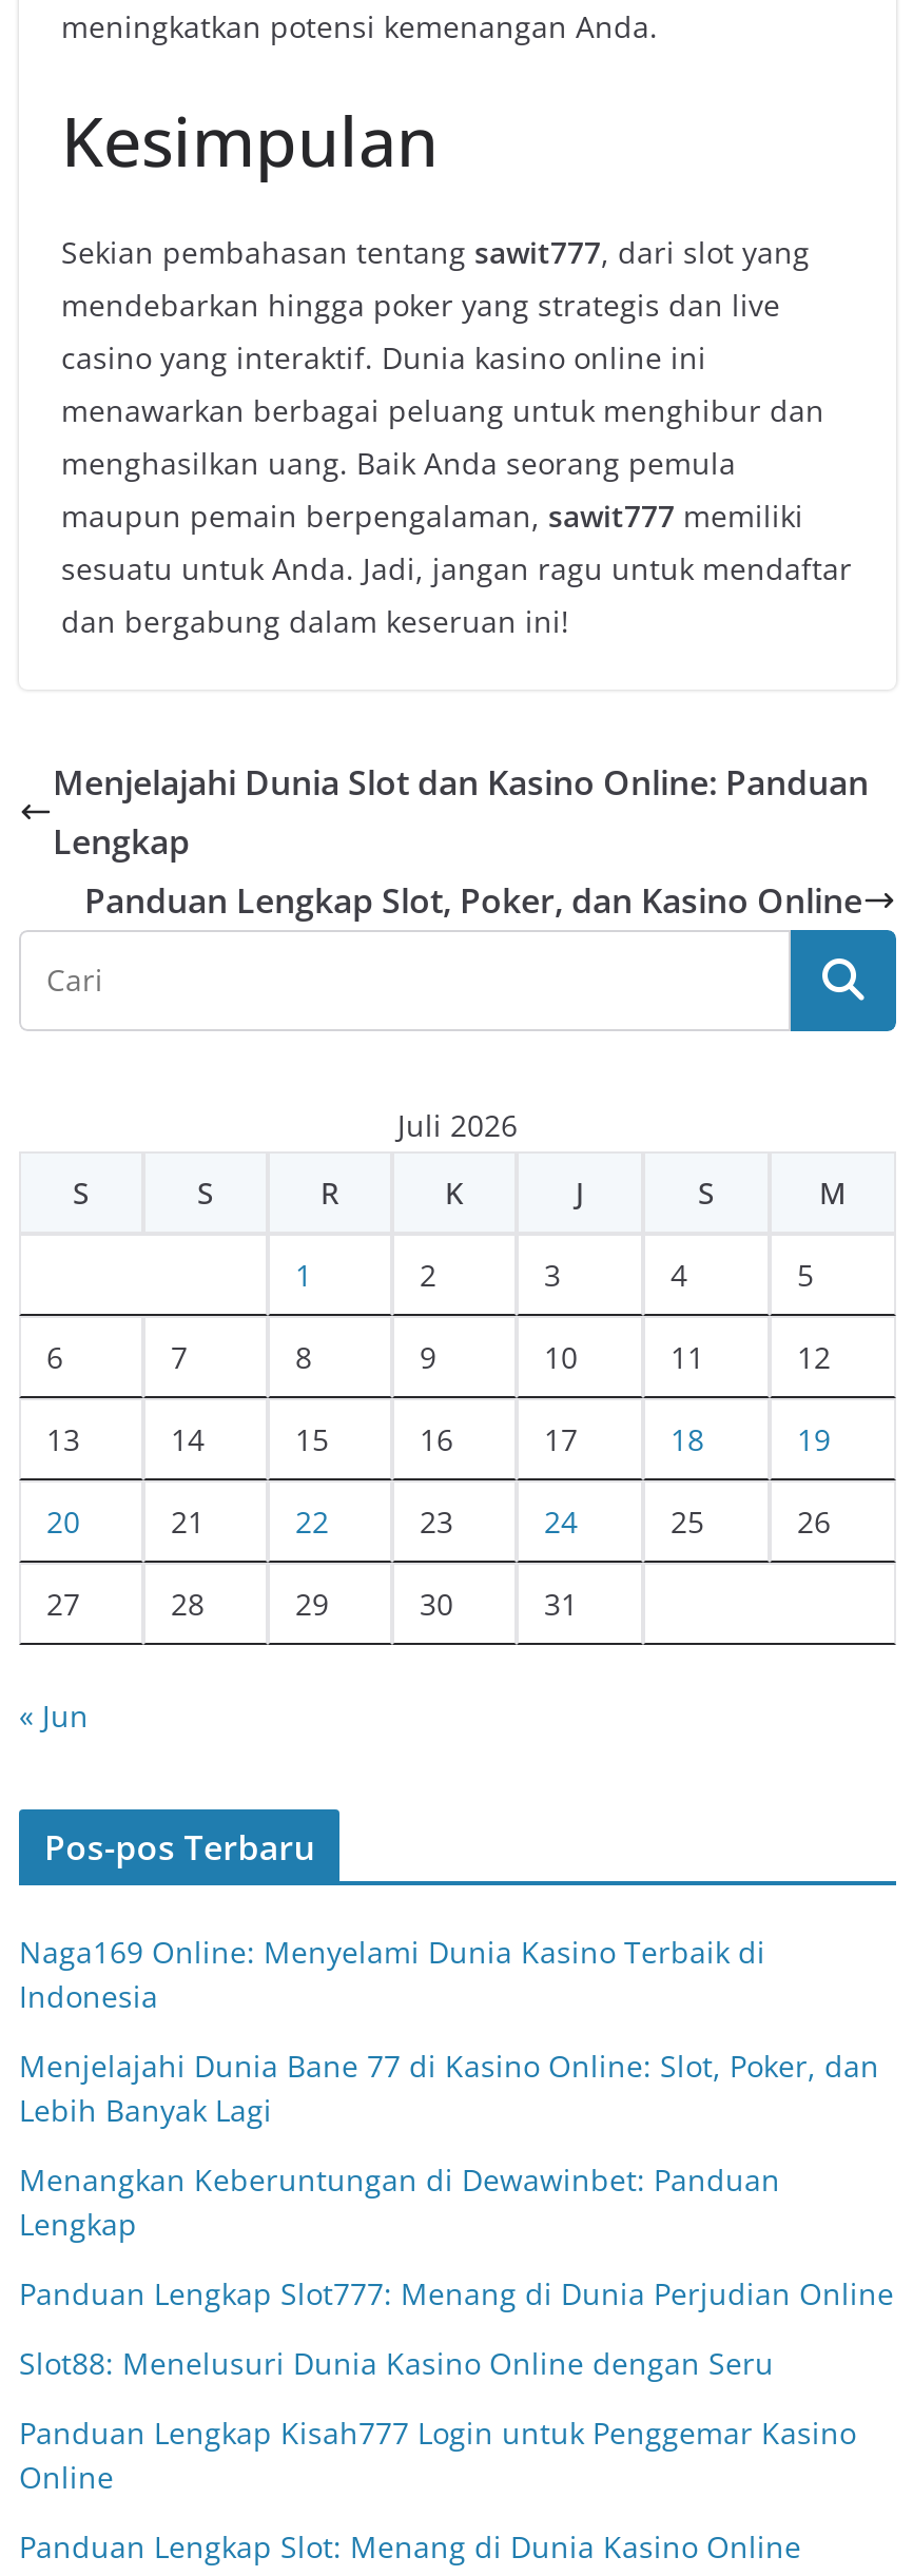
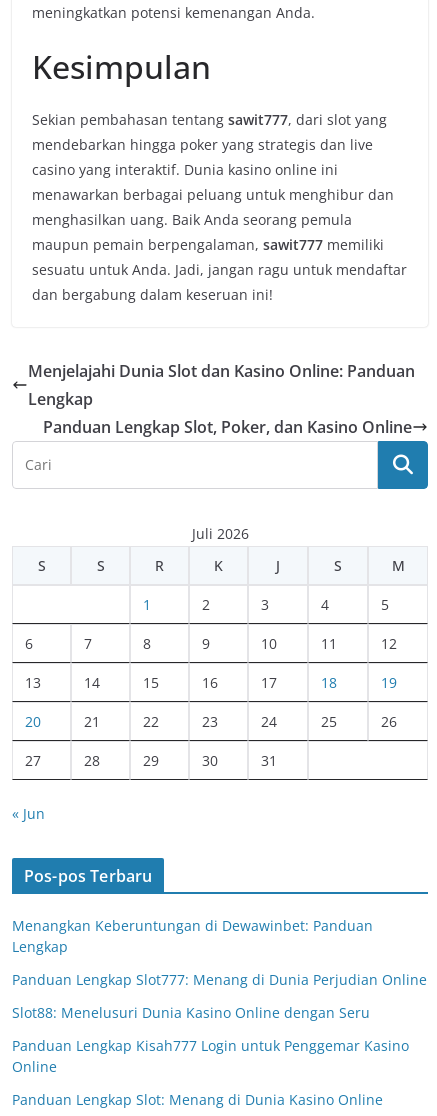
[19,1932,879,2130] Naga169 Online: Menyelami Dunia Kasino Terbaik di | Indonesia | Menjelajahi Dunia Bane 77 di Kasino Online: Slot, Poker, dan | Lebih Banyak Lagi -> none

